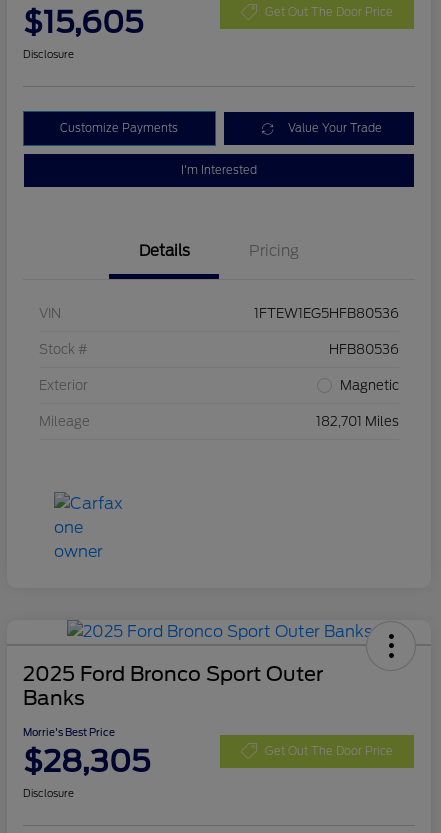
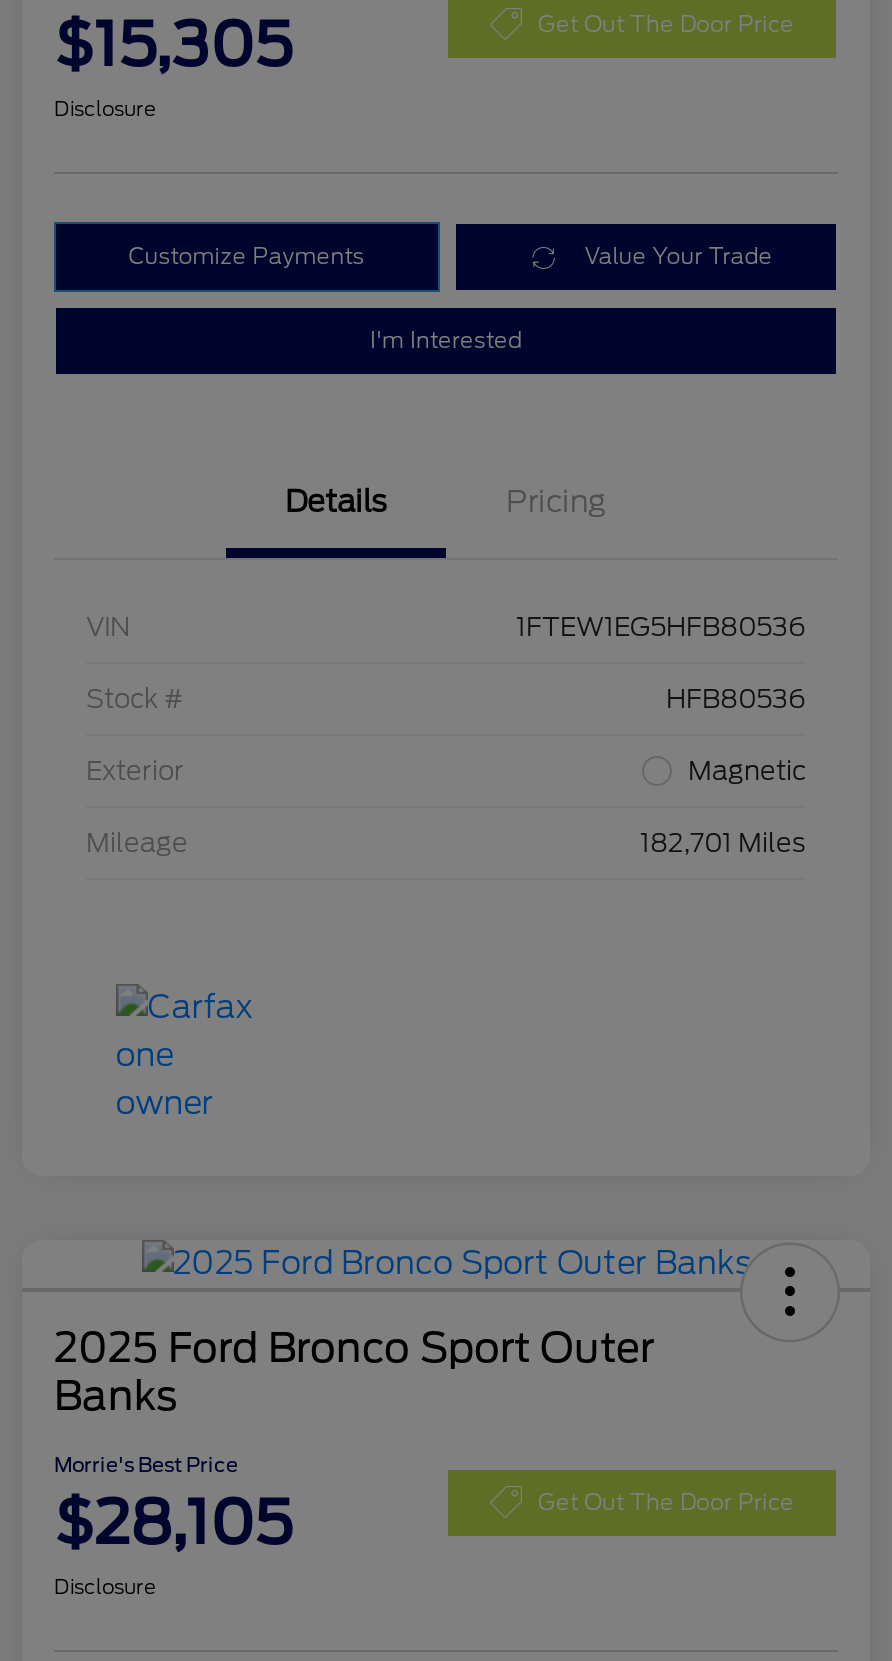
[23,4,143,40] $15,605 -> [54,8,292,80] $15,305
[23,743,150,779] $28,305 -> [54,1486,292,1558] $28,105

